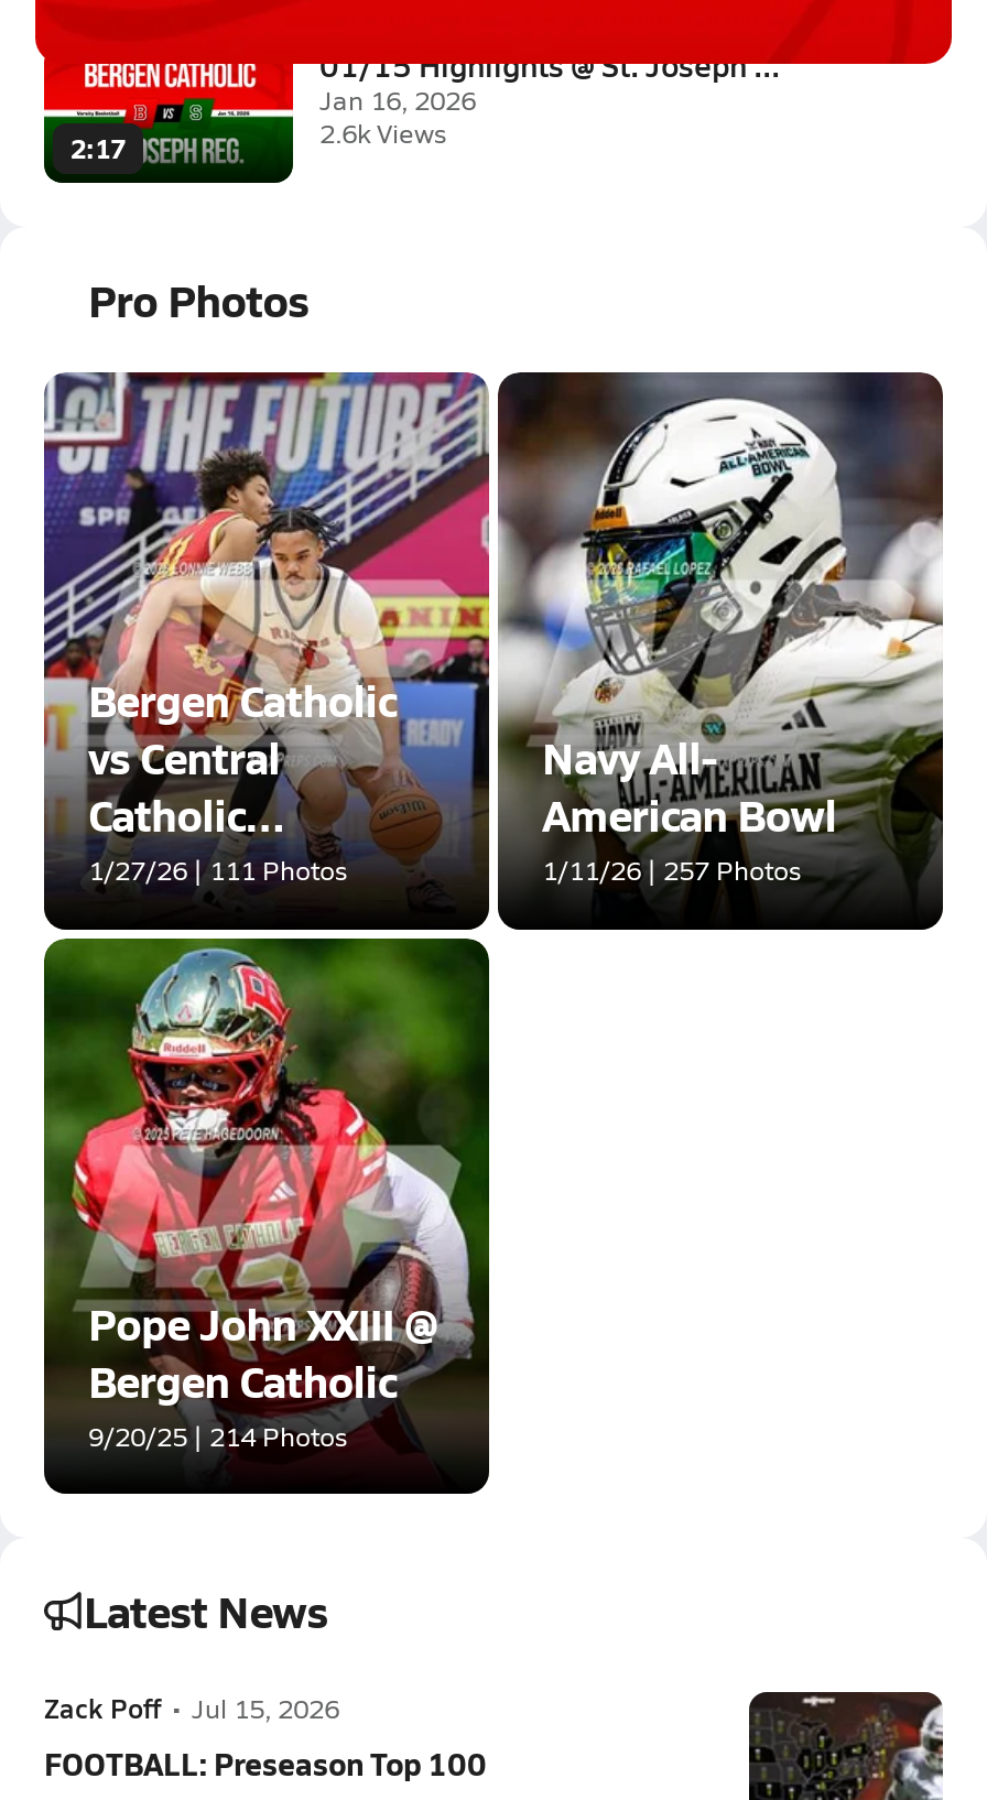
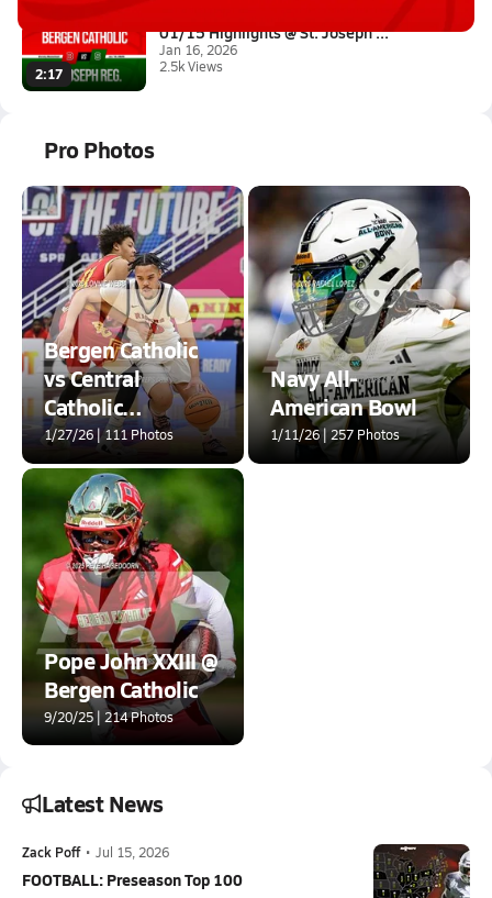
[319,114,447,149] 2.6k Views -> [159,57,223,74] 2.5k Views

